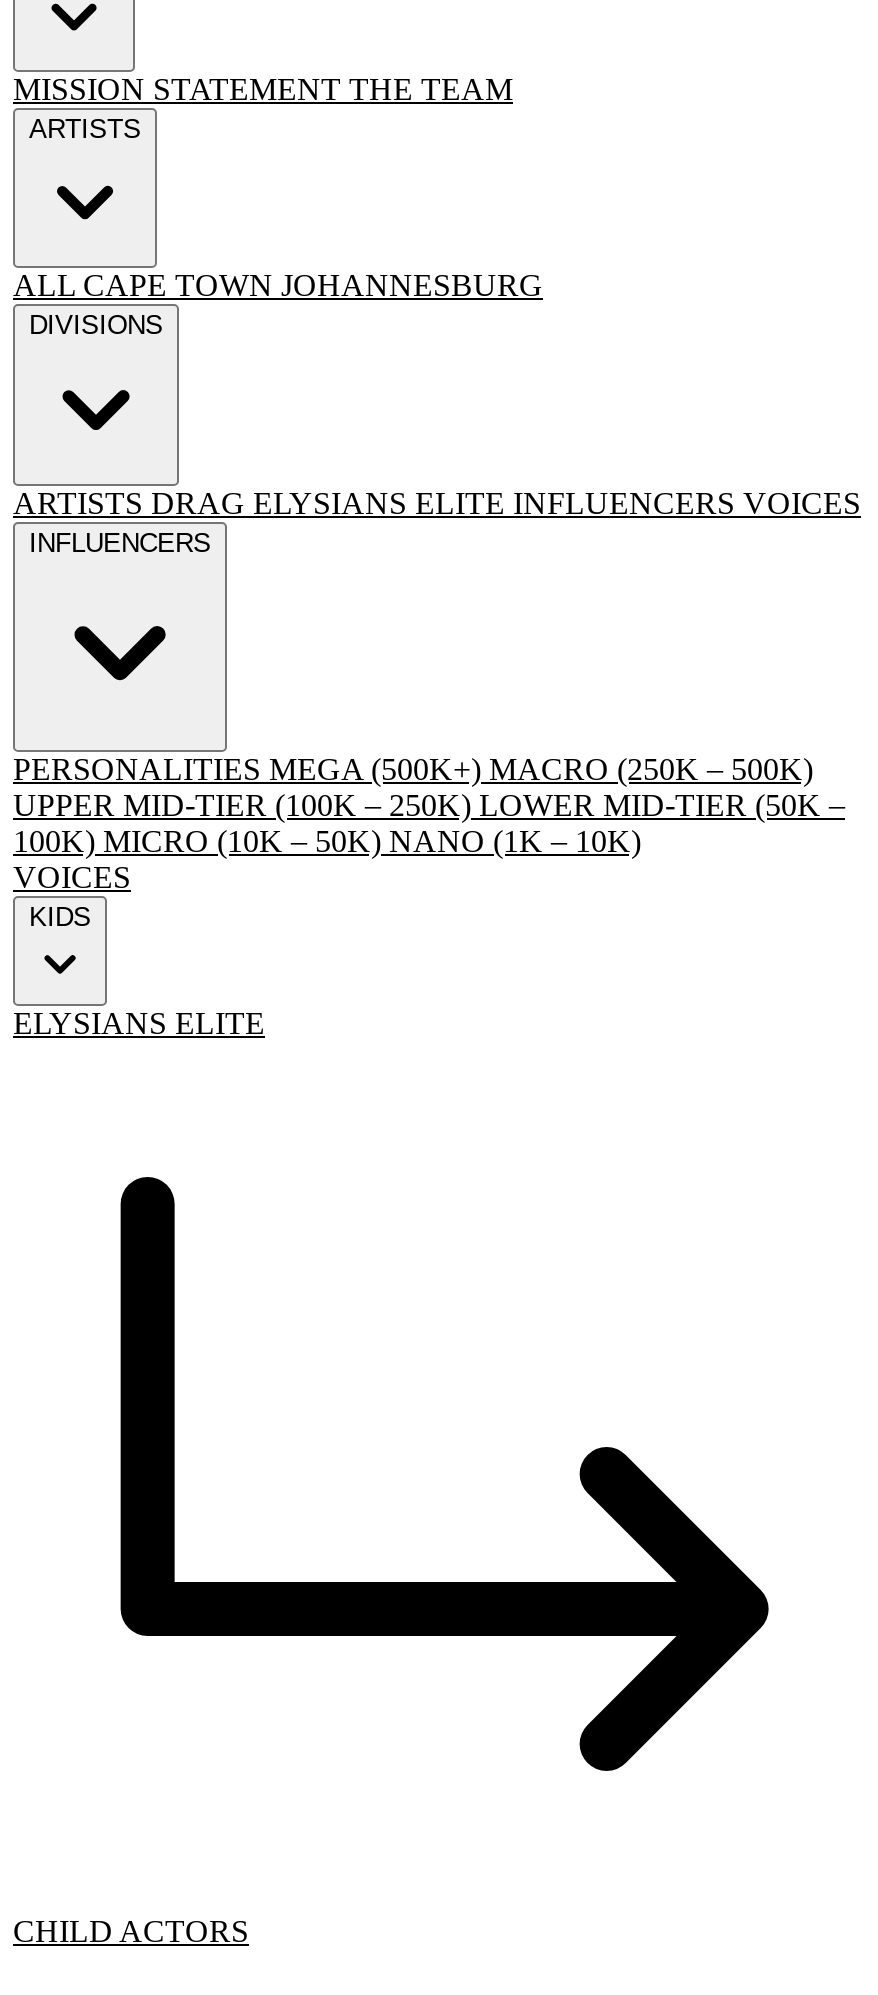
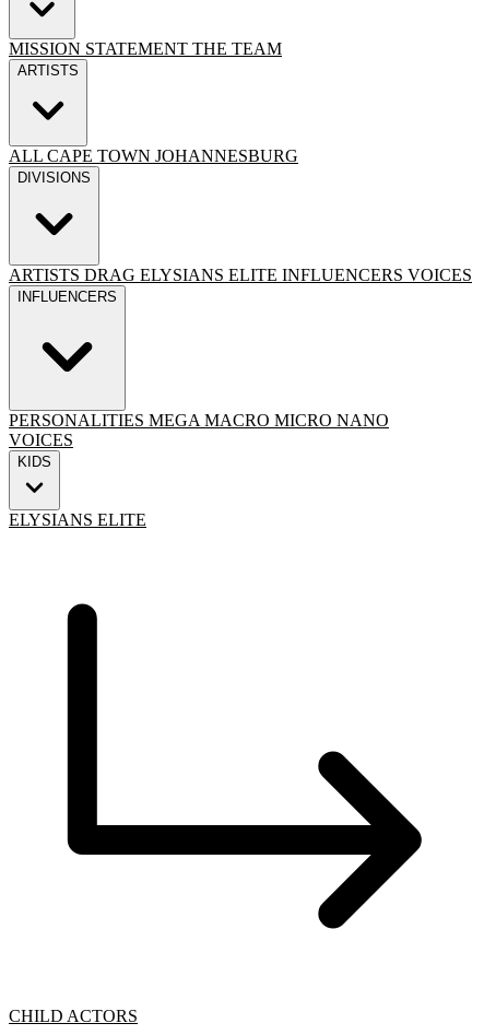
[13,752,845,858] PERSONALITIES MEGA (500K+) MACRO (250K – 500K) | UPPER MID-TIER (100K – 250K) LOWER MID-TIER (50K – | 100K) MICRO (10K – 50K) NANO (1K – 10K) -> [9,411,389,430] PERSONALITIES MEGA MACRO MICRO NANO

